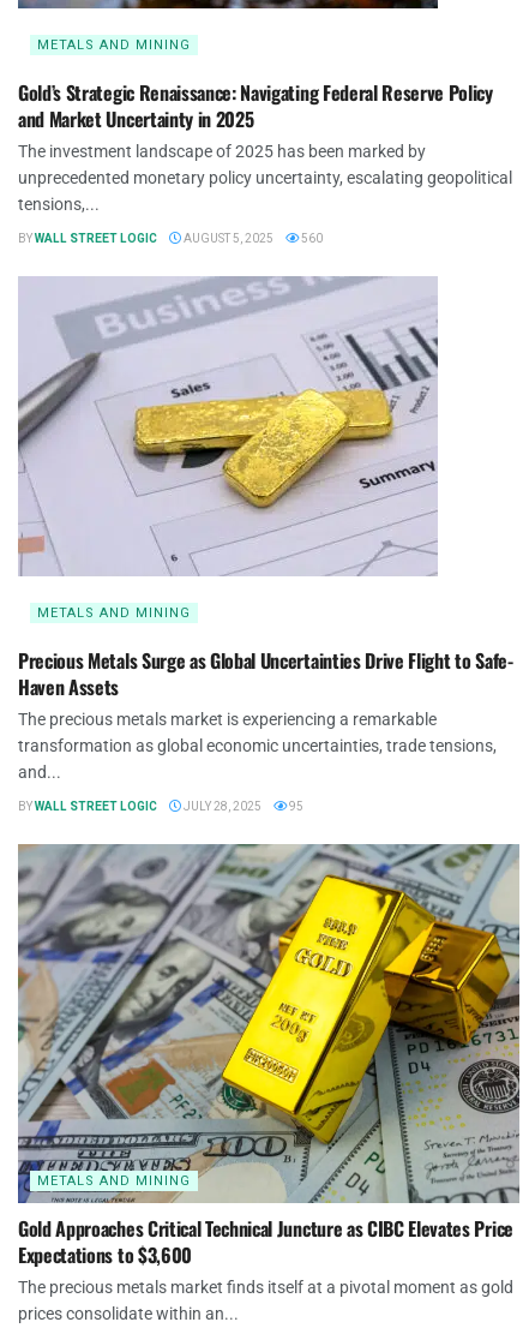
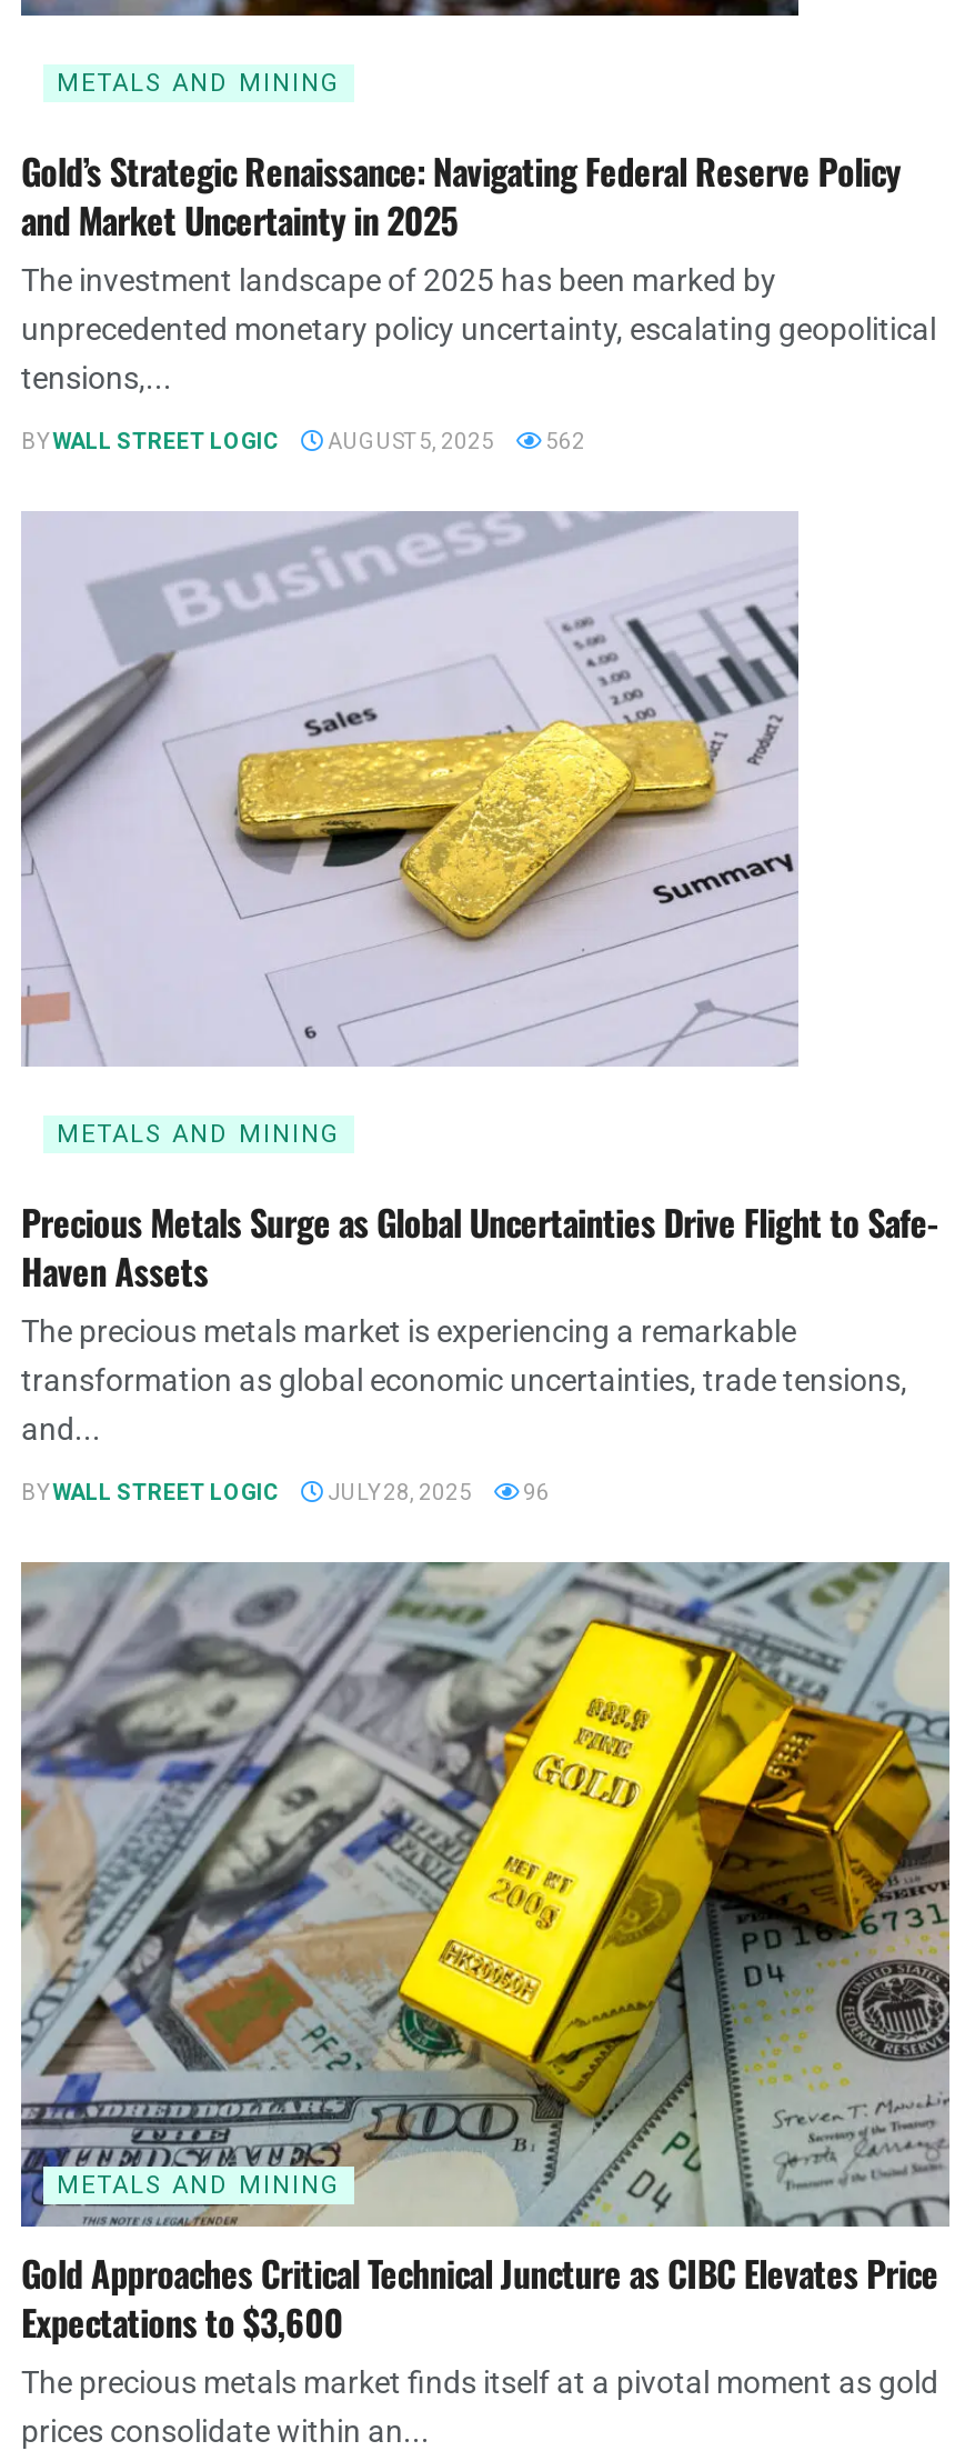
[18,231,323,247] BY WALL STREET LOGIC AUGUST 5, 2025 560 -> [21,427,585,458] BY WALL STREET LOGIC AUGUST 5, 2025 562
[18,798,303,815] BY WALL STREET LOGIC JULY 28, 2025 95 -> [21,1477,550,1509] BY WALL STREET LOGIC JULY 28, 2025 96

